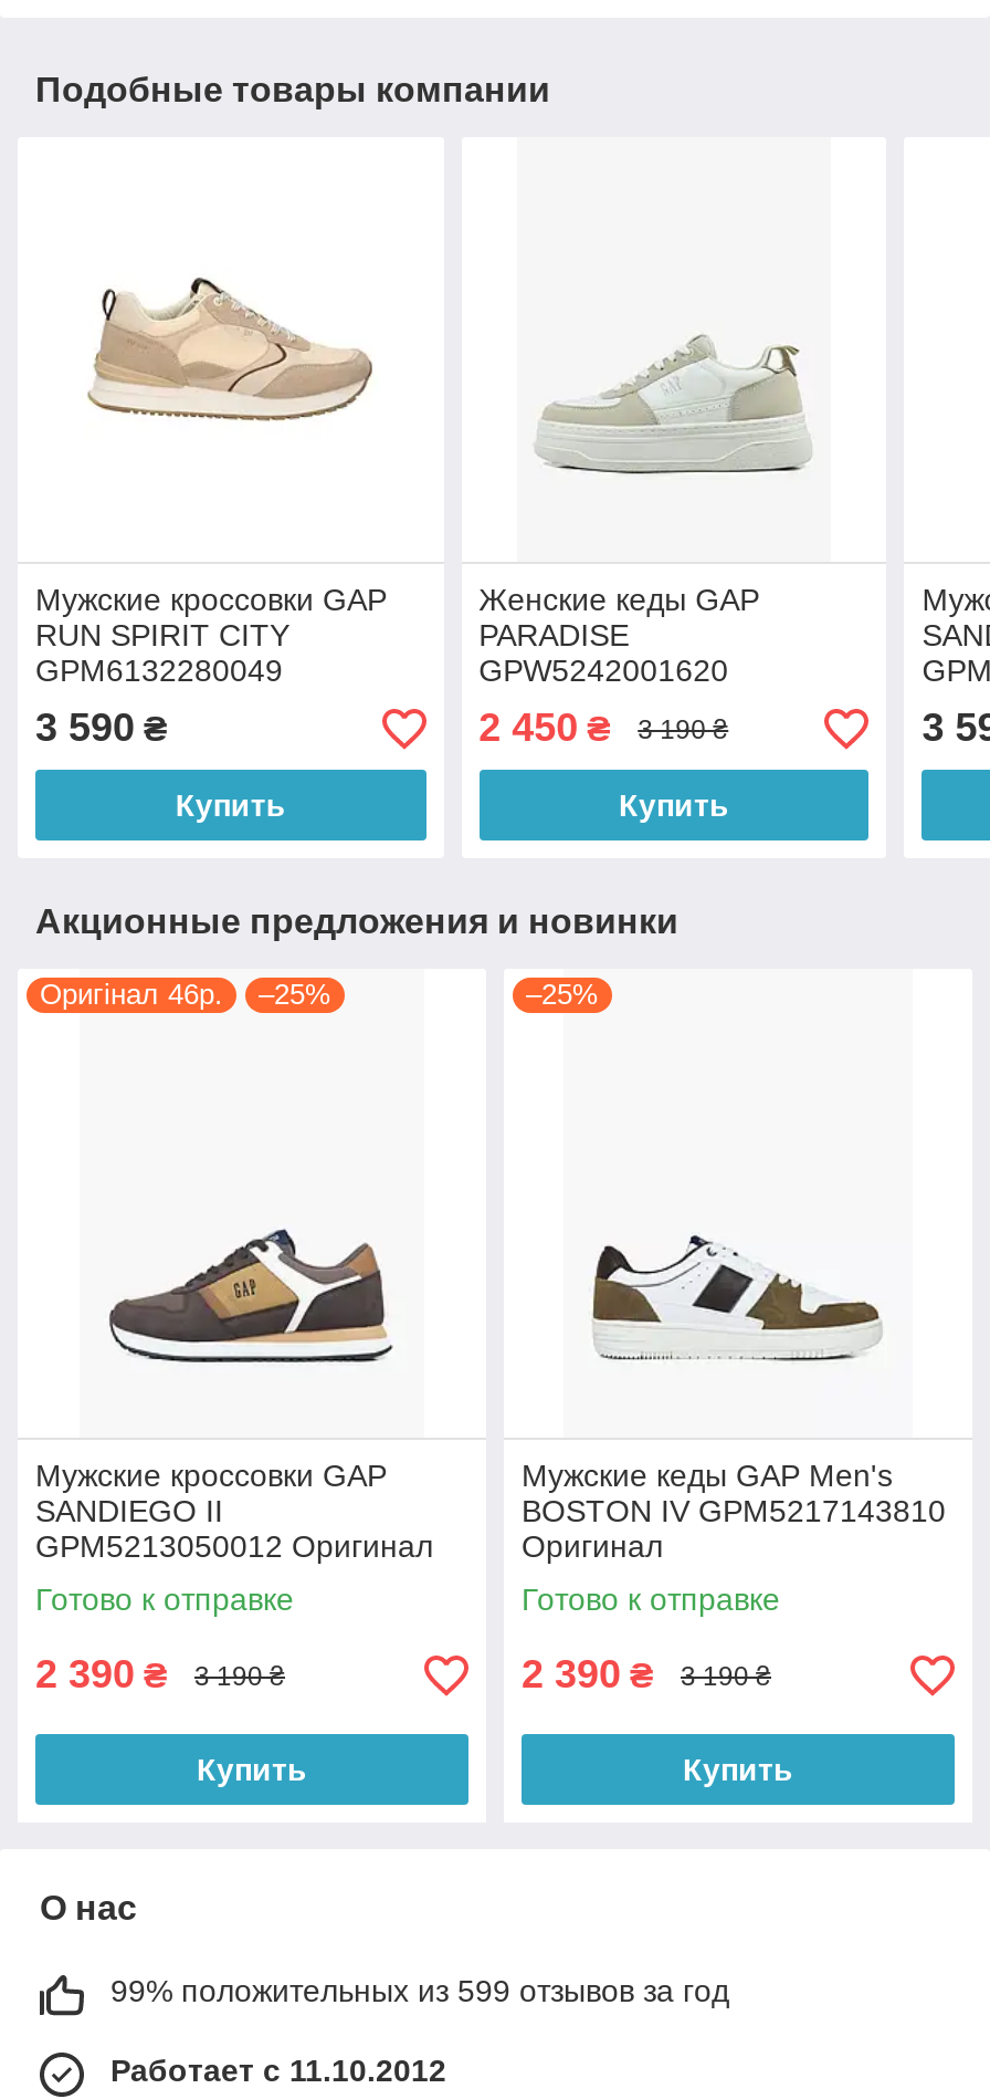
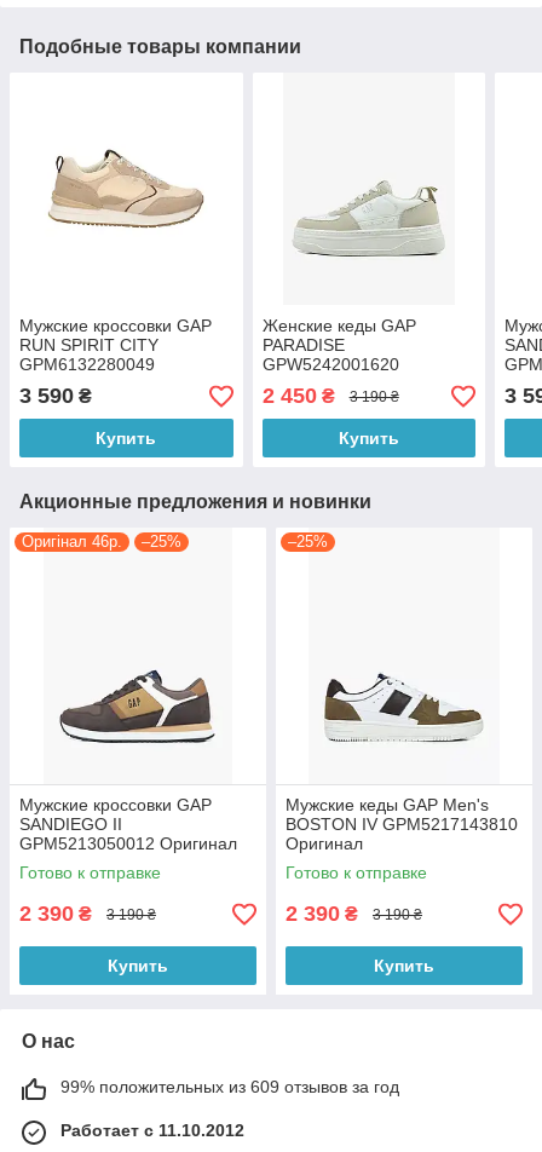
[110,1974,729,2009] 99% положительных из 599 отзывов за год -> [60,1077,399,1097] 99% положительных из 609 отзывов за год

